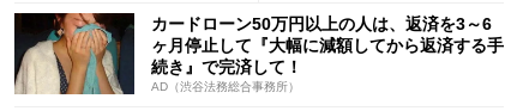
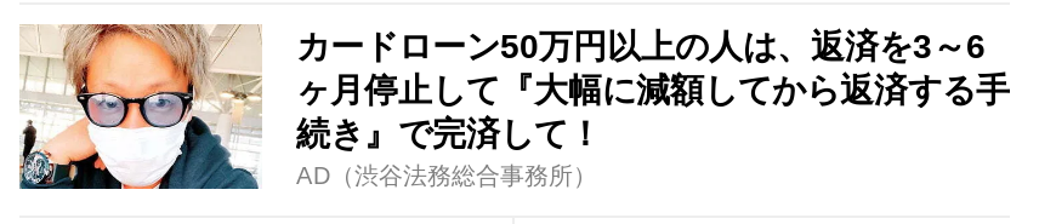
[13,12,136,95] [image] -> [19,23,262,193] [image]

